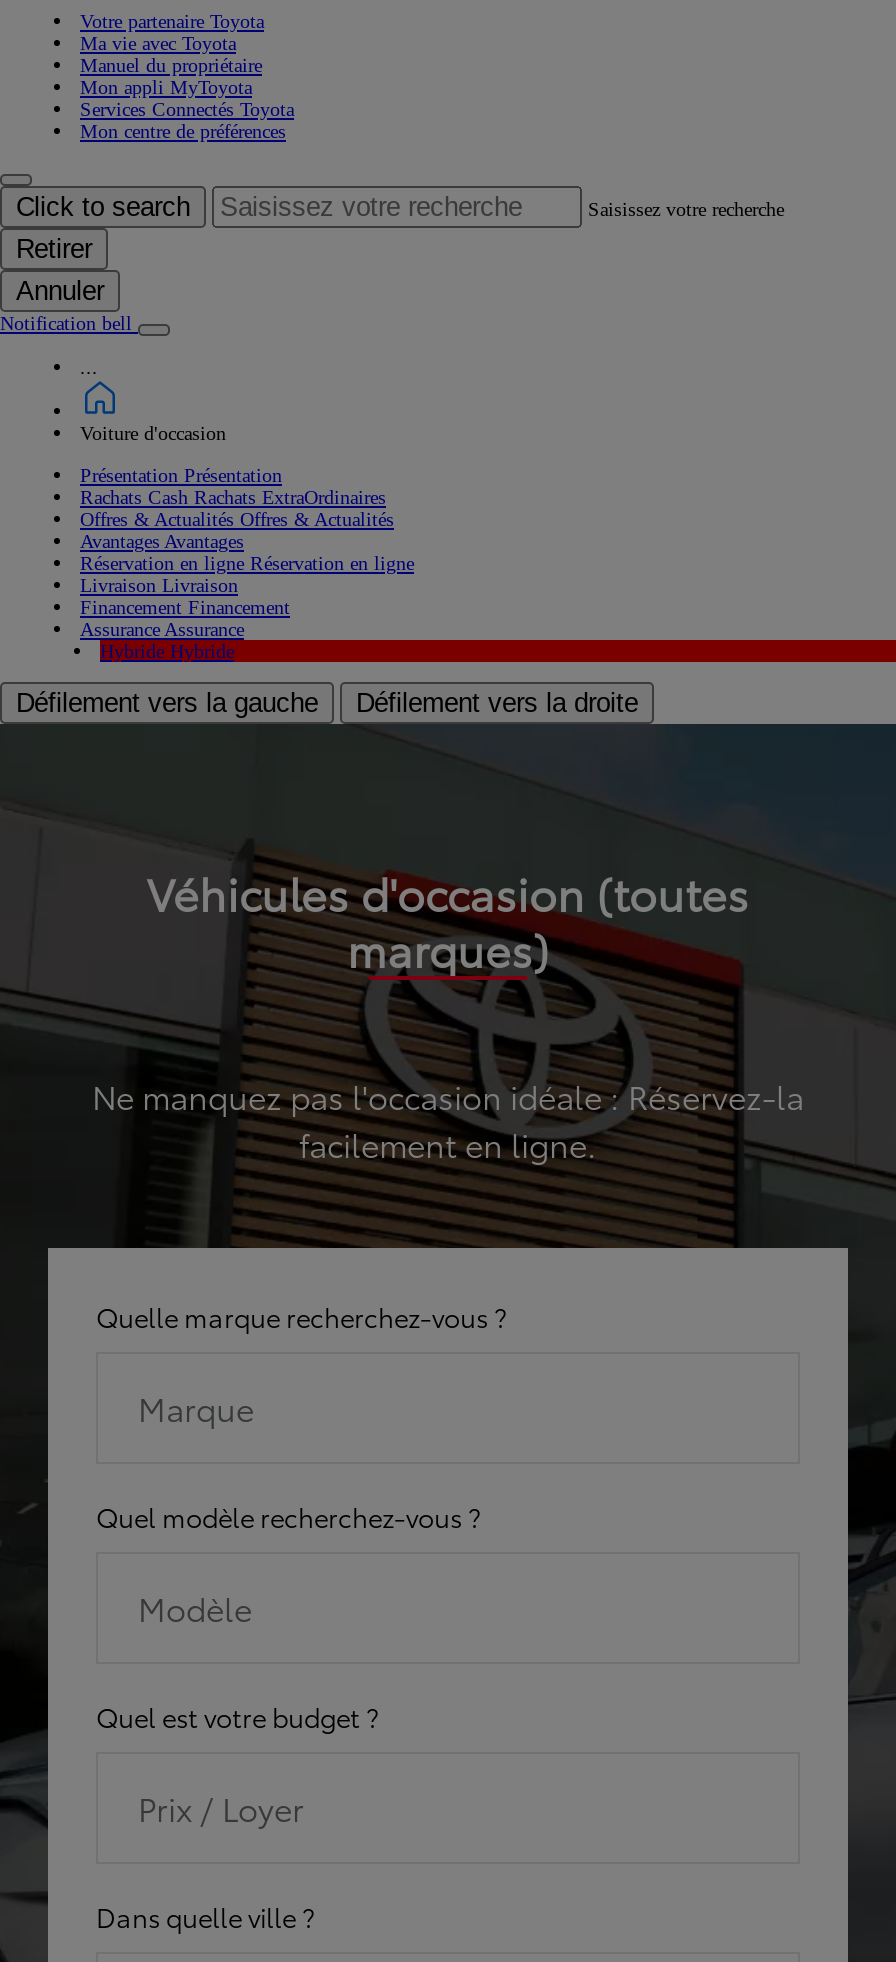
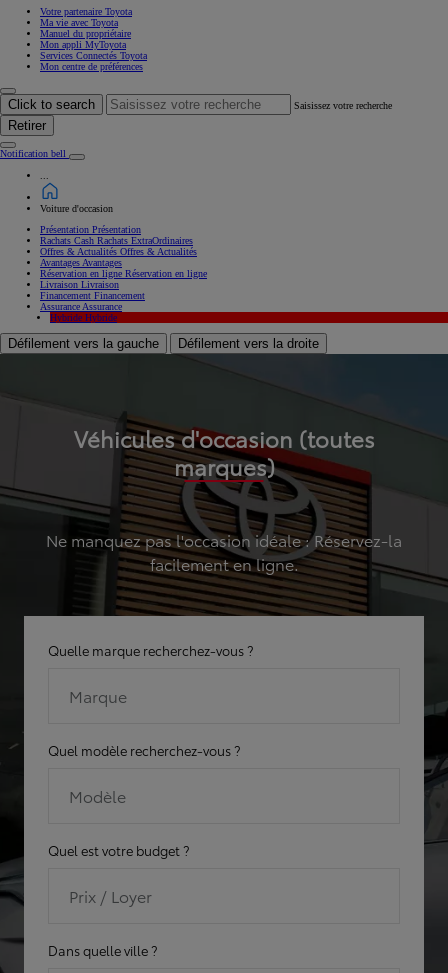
[16,275,104,305] Annuler -> none

